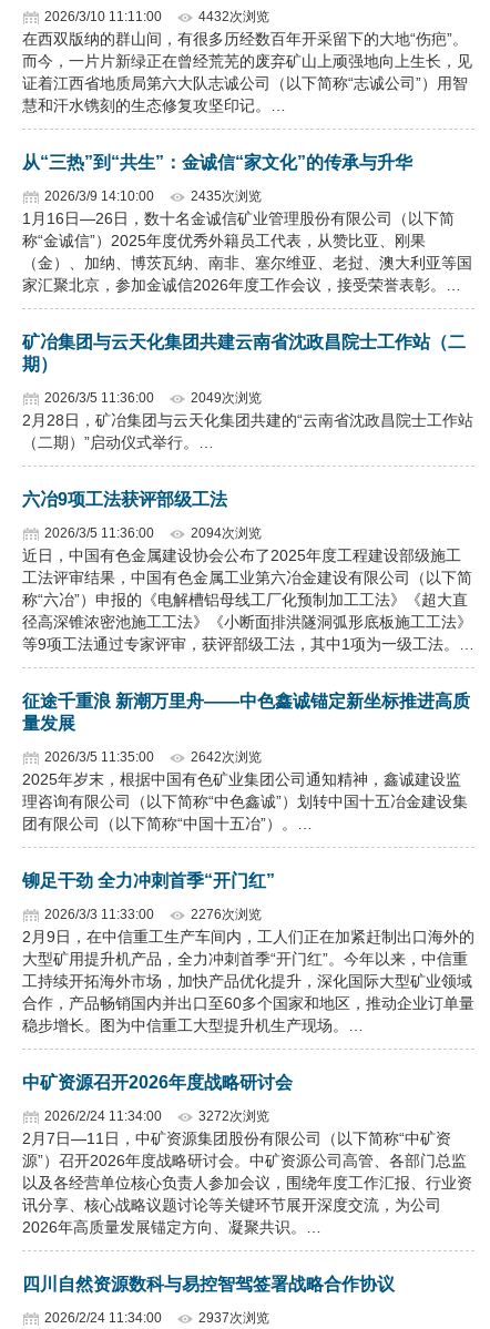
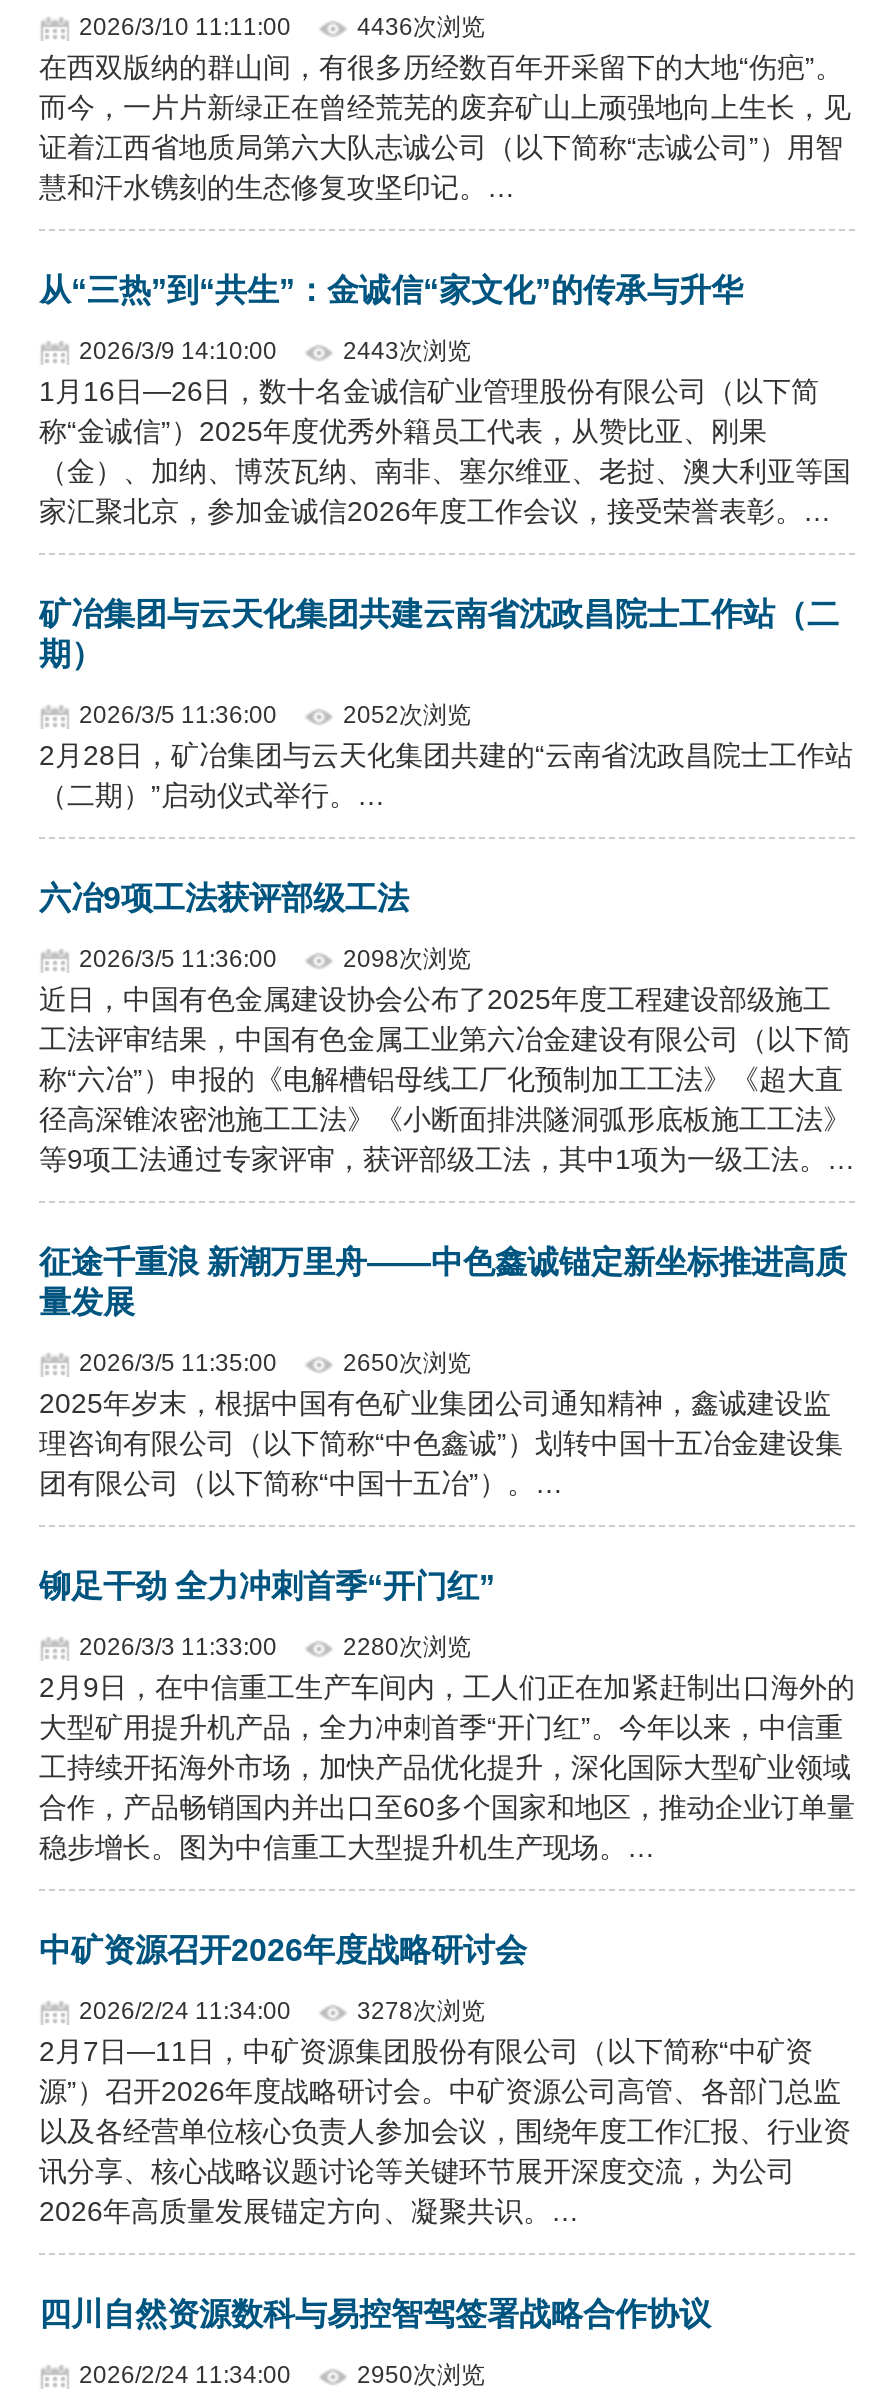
[198,9,269,24] 4432次浏览 -> [357,13,485,41] 4436次浏览
[191,188,262,204] 2435次浏览 -> [343,337,471,365] 2443次浏览
[191,390,262,406] 2049次浏览 -> [343,701,471,729] 2052次浏览
[191,525,262,541] 2094次浏览 -> [343,945,471,973] 2098次浏览
[191,749,262,765] 2642次浏览 -> [343,1349,471,1377] 2650次浏览
[191,907,262,922] 2276次浏览 -> [343,1633,471,1661] 2280次浏览
[198,1108,269,1124] 3272次浏览 -> [357,1997,485,2025] 3278次浏览
[198,1310,269,1326] 2937次浏览 -> [357,2361,485,2389] 2950次浏览

